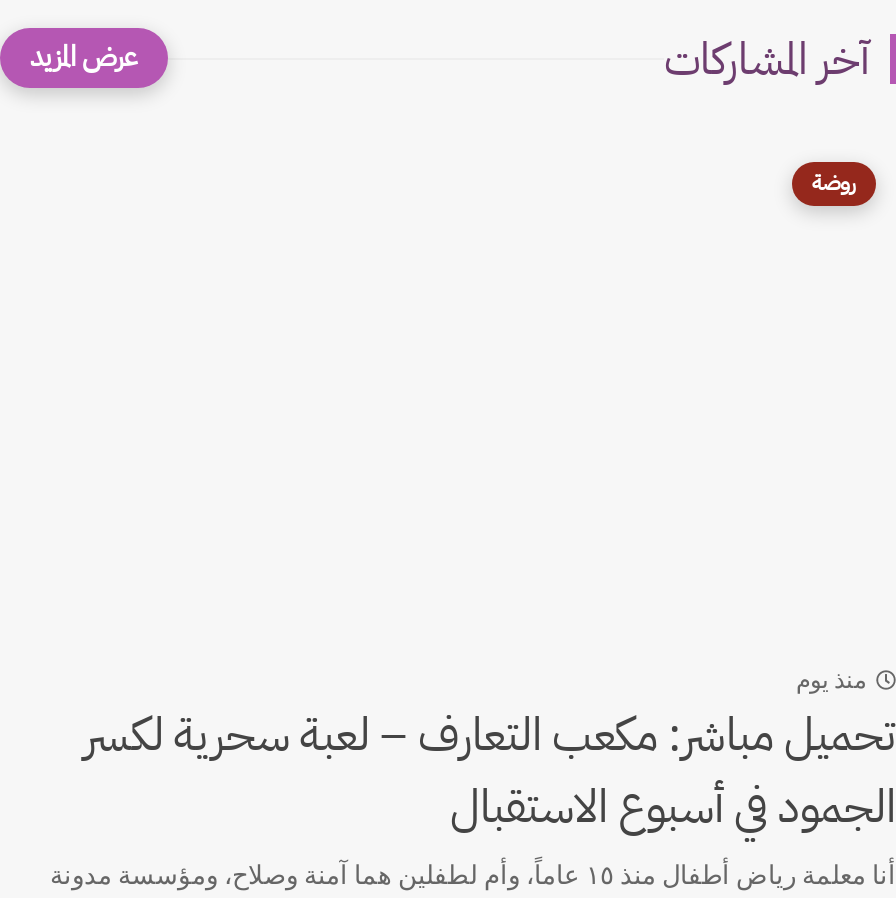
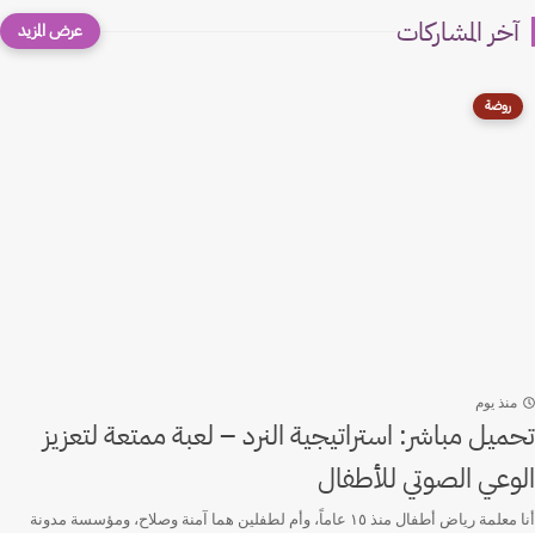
[84,700,896,842] تحميل مباشر: مكعب التعارف – لعبة سحرية لكسر | الجمود في أسبوع الاستقبال -> [43,415,535,499] تحميل مباشر: استراتيجية النرد – لعبة ممتعة لتعزيز | الوعي الصوتي للأطفال

